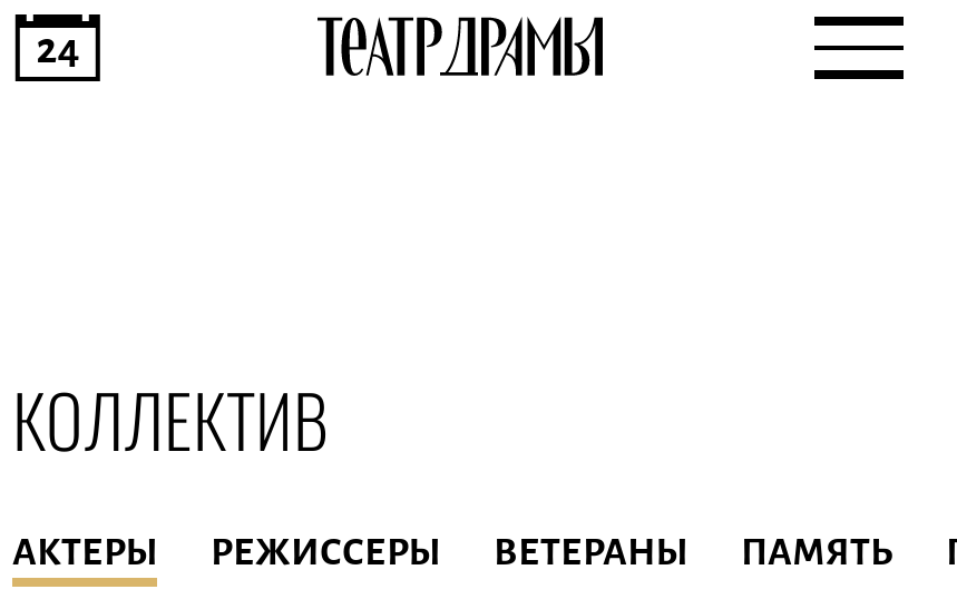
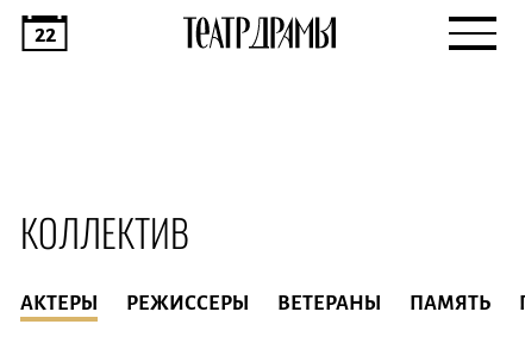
[36,27,80,72] 24 -> [34,22,55,46] 22

